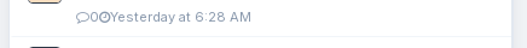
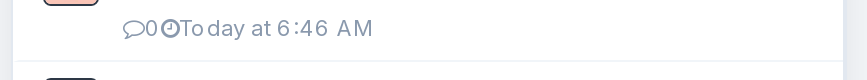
[110,8,251,25] Yesterday at 6:28 AM -> [179,14,373,42] Today at 6:46 AM

